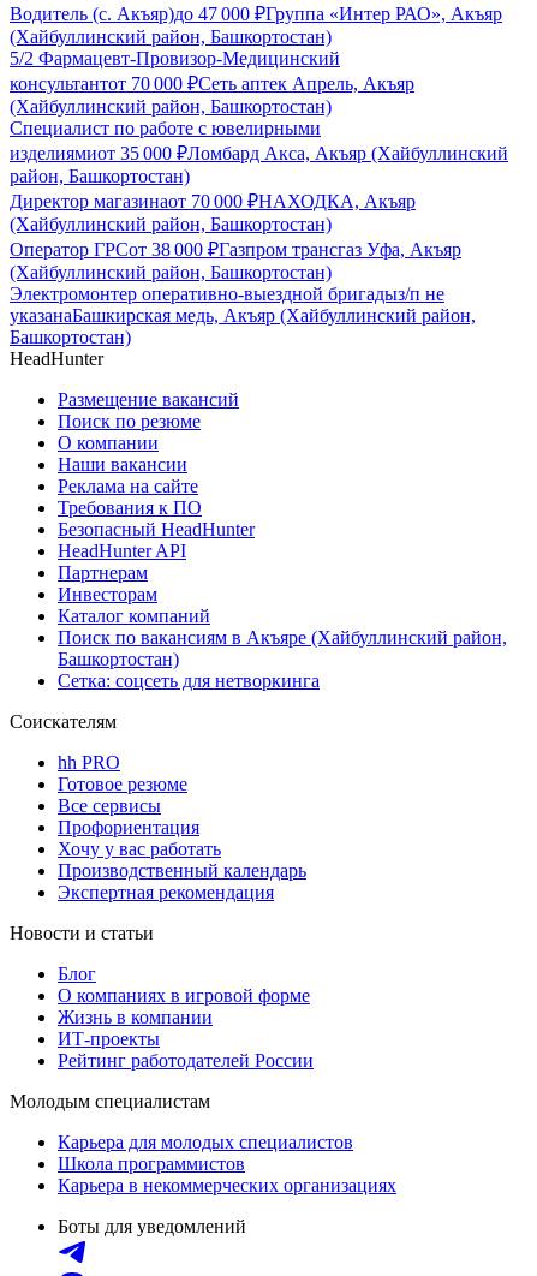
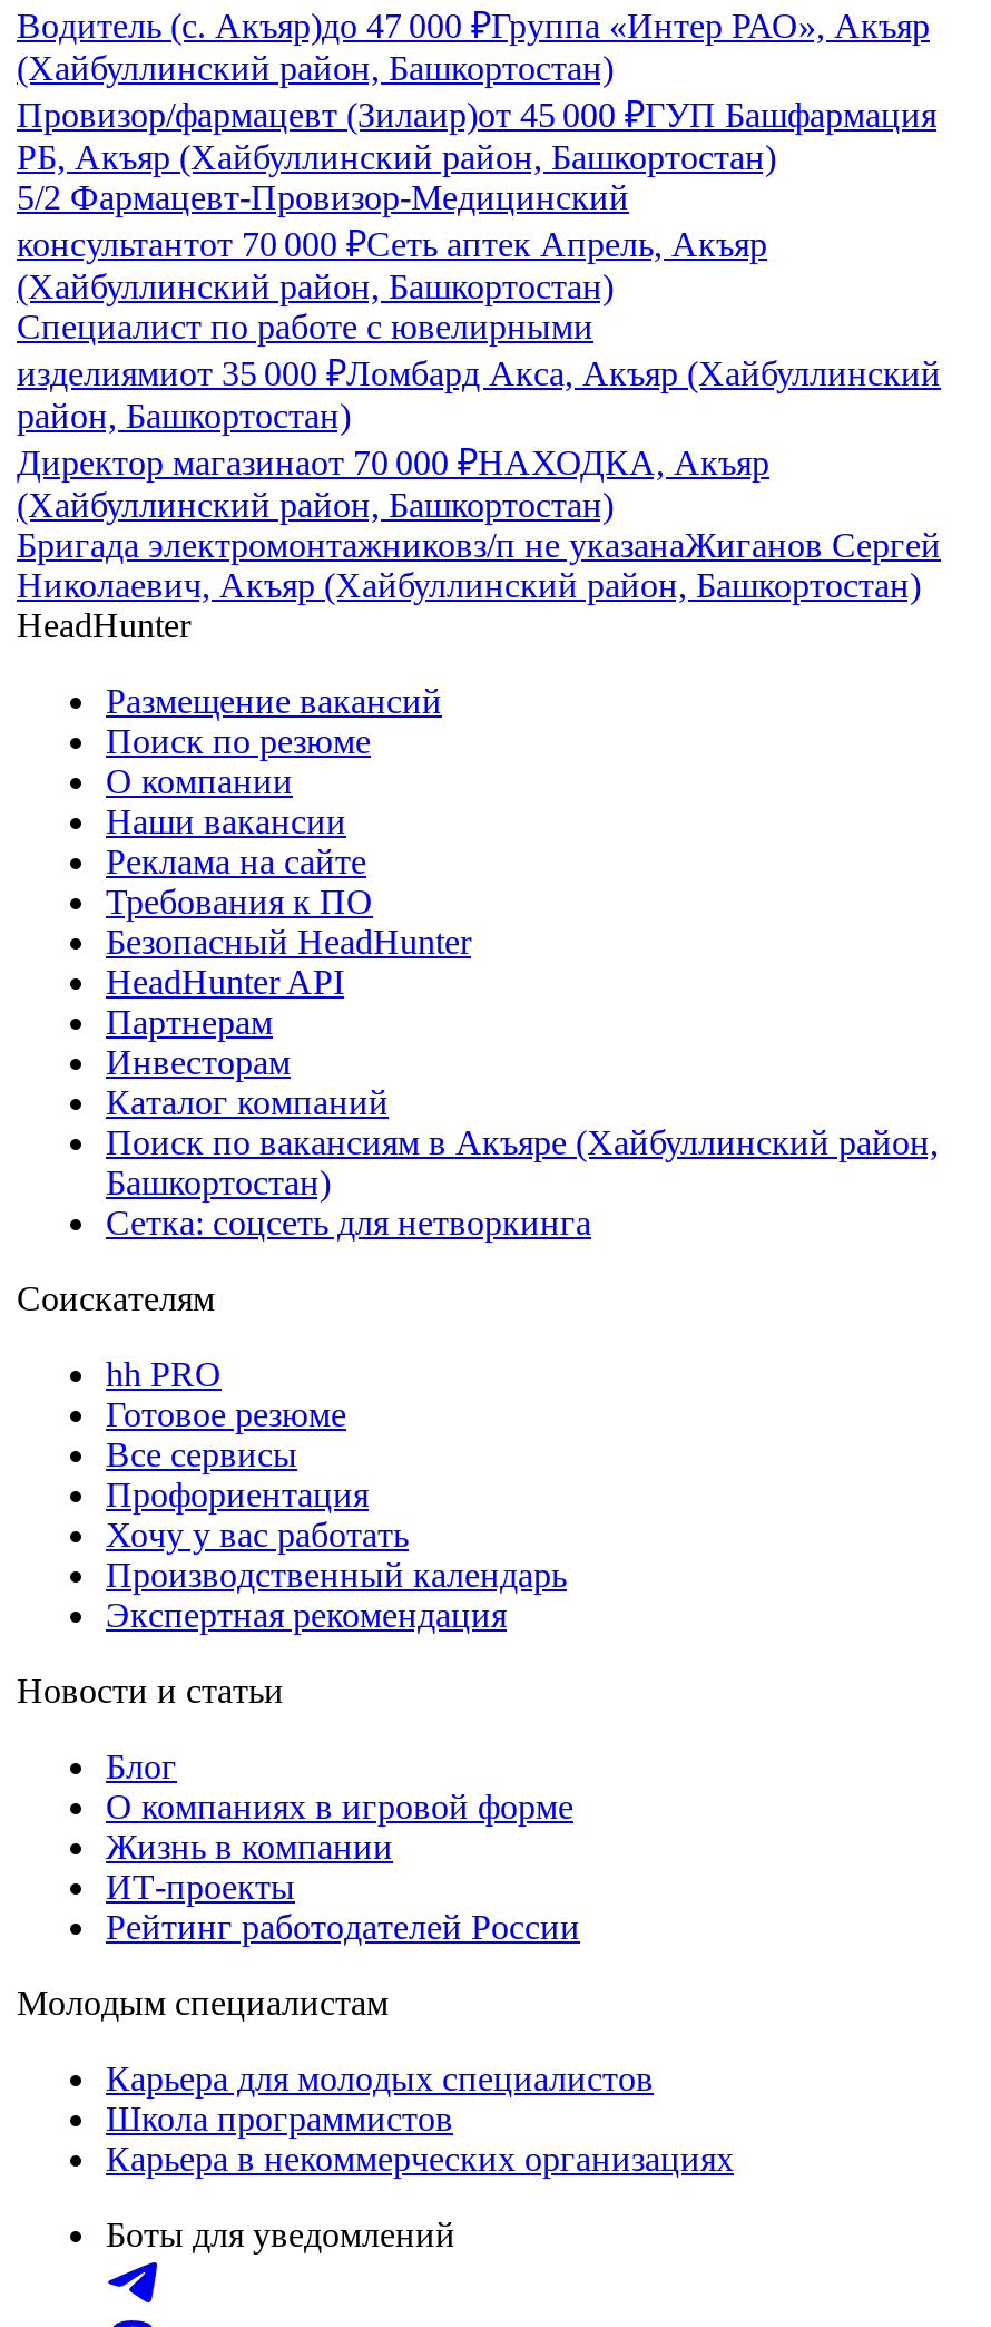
none -> [17,96,936,176] Провизор/фармацевт (Зилаир)от 45 000 ₽ГУП Башфармация | РБ, Акъяр (Хайбуллинский район, Башкортостан)
moved [10,48,508,234] -> [17,179,941,524]: 5/2 Фармацевт-Провизор-Медицинский | консультантот 70 000 ₽Сеть аптек Апрель, Акъяр | (Хайбуллинский район, Башкортостан) | Специалист по работе с ювелирными | изделиямиот 35 000 ₽Ломбард Акса, Акъяр (Хайбуллинский | район, Башкортостан) | Директор магазинаот 70 000 ₽НАХОДКА, Акъяр | (Хайбуллинский район, Башкортостан)
[10,239,476,347] Оператор ГРСот 38 000 ₽Газпром трансгаз Уфа, Акъяр | (Хайбуллинский район, Башкортостан) | Электромонтер оперативно-выездной бригадыз/п не | указанаБашкирская медь, Акъяр (Хайбуллинский район, | Башкортостан) -> [17,526,941,604] Бригада электромонтажниковз/п не указанаЖиганов Сергей | Николаевич, Акъяр (Хайбуллинский район, Башкортостан)

